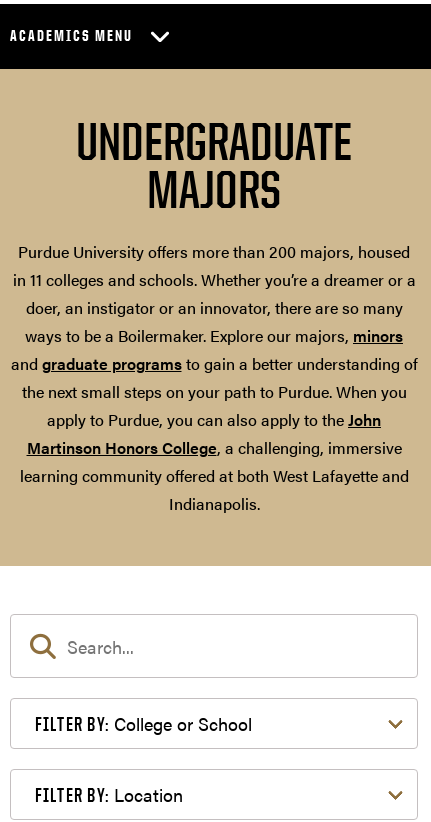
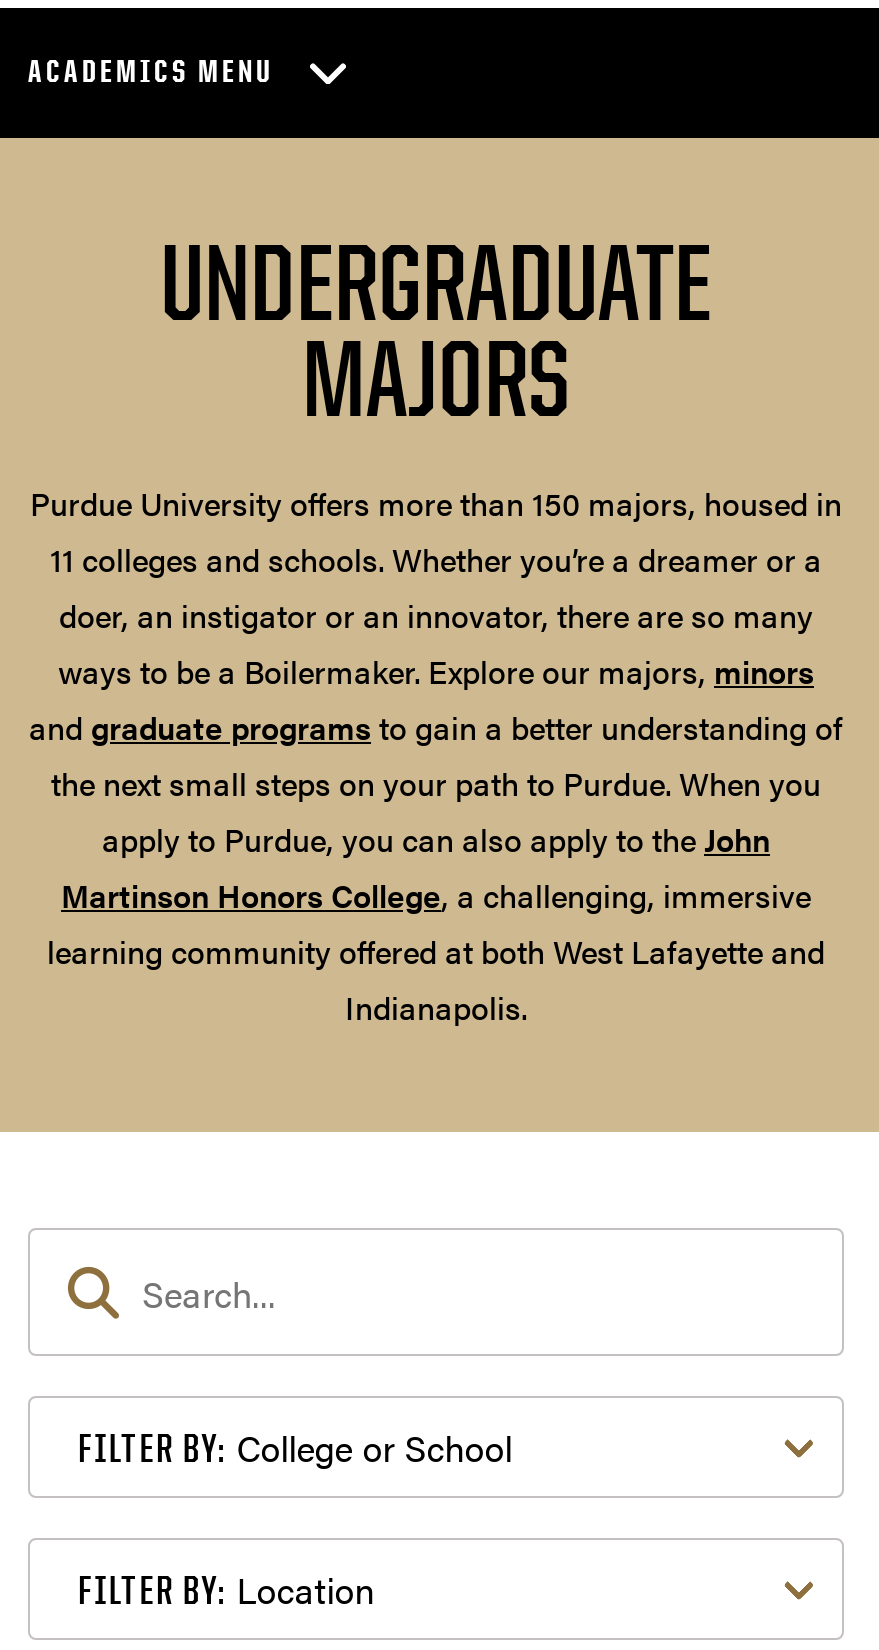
[12,240,415,291] Purdue University offers more than 200 majors, housed | in 11 colleges and schools. Whether you’re a dreamer or a -> [30,480,842,582] Purdue University offers more than 150 majors, housed in | 11 colleges and schools. Whether you’re a dreamer or a

